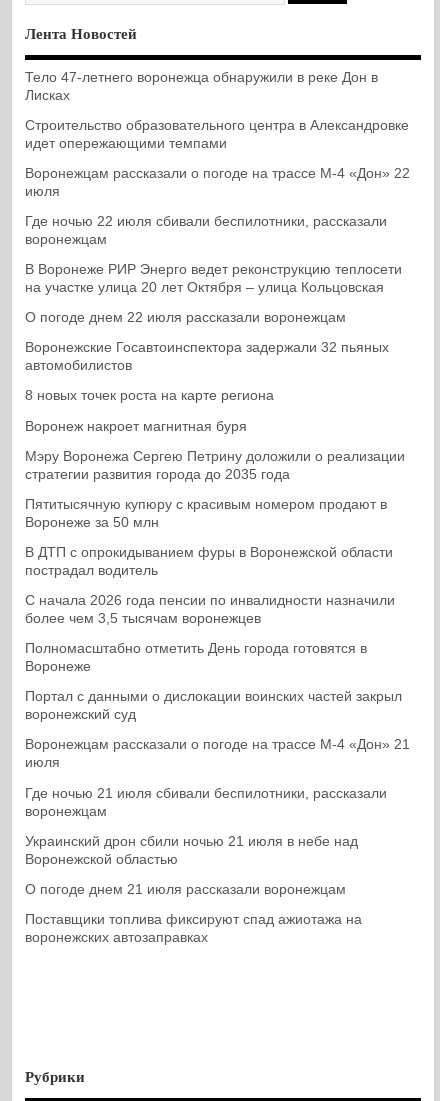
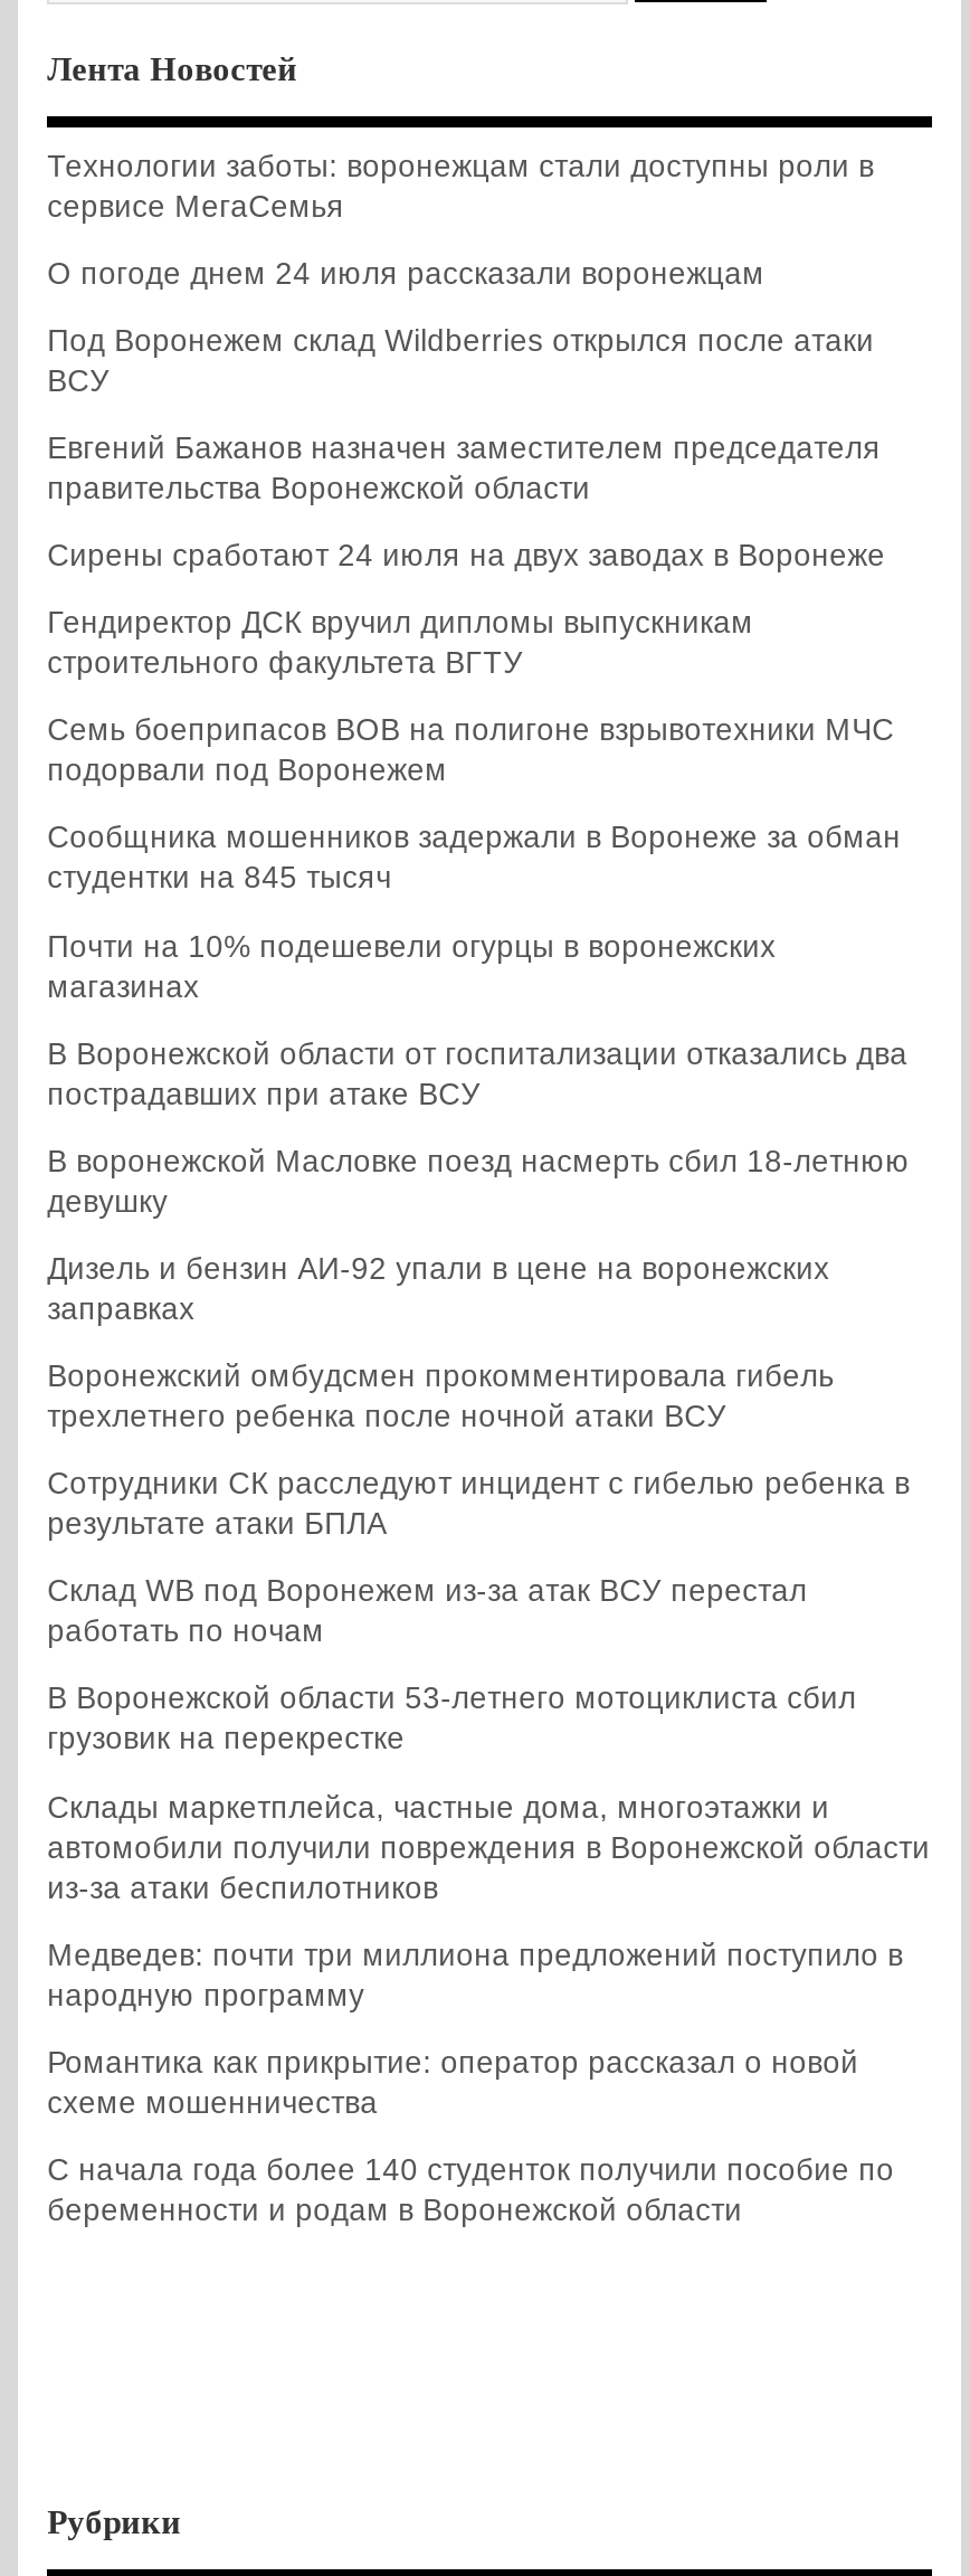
[25,70,378,103] Тело 47-летнего воронежца обнаружили в реке Дон в | Лисках -> [47,149,874,223] Технологии заботы: воронежцам стали доступны роли в | сервисе МегаСемья
[25,118,409,151] Строительство образовательного центра в Александровке | идет опережающими темпами -> [47,256,765,290] О погоде днем 24 июля рассказали воронежцам
[25,166,410,199] Воронежцам рассказали о погоде на трассе М-4 «Дон» 22 | июля -> [47,324,874,398] Под Воронежем склад Wildberries открылся после атаки | ВСУ
[25,214,387,247] Где ночью 22 июля сбивали беспилотники, рассказали | воронежцам -> [47,432,881,505] Евгений Бажанов назначен заместителем председателя | правительства Воронежской области
[25,262,402,295] В Воронеже РИР Энерго ведет реконструкцию теплосети | на участке улица 20 лет Октября – улица Кольцовская -> [47,539,885,573] Сирены сработают 24 июля на двух заводах в Воронеже
[25,310,346,325] О погоде днем 22 июля рассказали воронежцам -> [47,606,753,680] Гендиректор ДСК вручил дипломы выпускникам | строительного факультета ВГТУ
[25,340,389,373] Воронежские Госавтоинспектора задержали 32 пьяных | автомобилистов -> [47,714,894,788] Семь боеприпасов ВОВ на полигоне взрывотехники МЧС | подорвали под Воронежем
[25,388,274,403] 8 новых точек роста на карте региона -> [47,822,901,896] Сообщника мошенников задержали в Воронеже за обман | студентки на 845 тысяч
[25,419,247,434] Воронеж накроет магнитная буря -> [47,929,776,1003] Почти на 10% подешевели огурцы в воронежских | магазинах
[25,449,405,482] Мэру Воронежа Сергею Петрину доложили о реализации | стратегии развития города до 2035 года -> [47,1037,908,1111] В Воронежской области от госпитализации отказались два | пострадавших при атаке ВСУ
[25,497,387,530] Пятитысячную купюру с красивым номером продают в | Воронеже за 50 млн -> [47,1145,910,1218] В воронежской Масловке поезд насмерть сбил 18-летнюю | девушку
[25,545,393,578] В ДТП с опрокидыванием фуры в Воронежской области | пострадал водитель -> [47,1252,829,1326] Дизель и бензин АИ-92 упали в цене на воронежских | заправках
[25,593,395,626] С начала 2026 года пенсии по инвалидности назначили | более чем 3,5 тысячам воронежцев -> [47,1360,834,1434] Воронежский омбудсмен прокомментировала гибель | трехлетнего ребенка после ночной атаки ВСУ
[25,641,367,674] Полномасштабно отметить День города готовятся в | Воронеже -> [47,1467,910,1541] Сотрудники СК расследуют инцидент с гибелью ребенка в | результате атаки БПЛА
[25,689,402,722] Портал с данными о дислокации воинских частей закрыл | воронежский суд -> [47,1575,807,1649] Склад WB под Воронежем из-за атак ВСУ перестал | работать по ночам
[25,737,410,770] Воронежцам рассказали о погоде на трассе М-4 «Дон» 21 | июля -> [47,1683,856,1756] В Воронежской области 53-летнего мотоциклиста сбил | грузовик на перекрестке
[25,786,387,819] Где ночью 21 июля сбивали беспилотники, рассказали | воронежцам -> [47,1790,930,1904] Склады маркетплейса, частные дома, многоэтажки и | автомобили получили повреждения в Воронежской области | из-за атаки беспилотников
[25,834,358,867] Украинский дрон сбили ночью 21 июля в небе над | Воронежской областью -> [47,1938,903,2012] Медведев: почти три миллиона предложений поступило в | народную программу
[25,882,346,897] О погоде днем 21 июля рассказали воронежцам -> [47,2046,858,2120] Романтика как прикрытие: оператор рассказал о новой | схеме мошенничества
[25,912,362,945] Поставщики топлива фиксируют спад ажиотажа на | воронежских автозаправках -> [47,2153,894,2227] С начала года более 140 студенток получили пособие по | беременности и родам в Воронежской области

